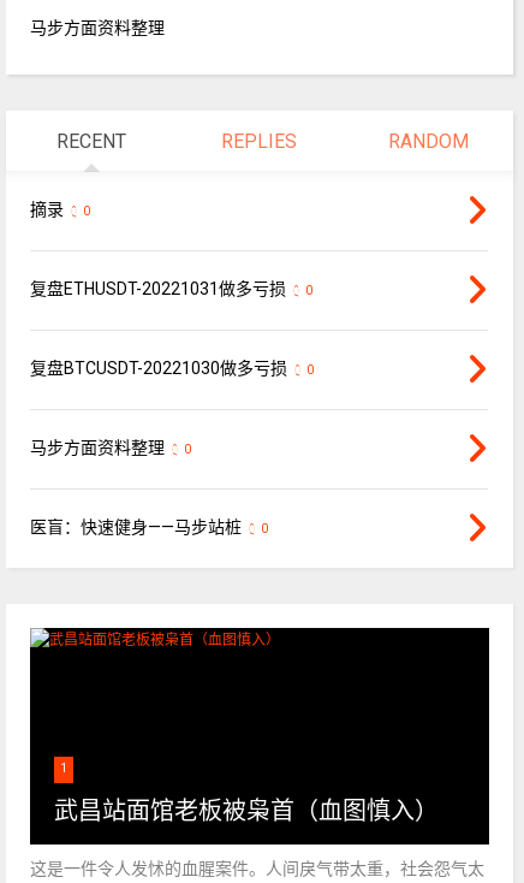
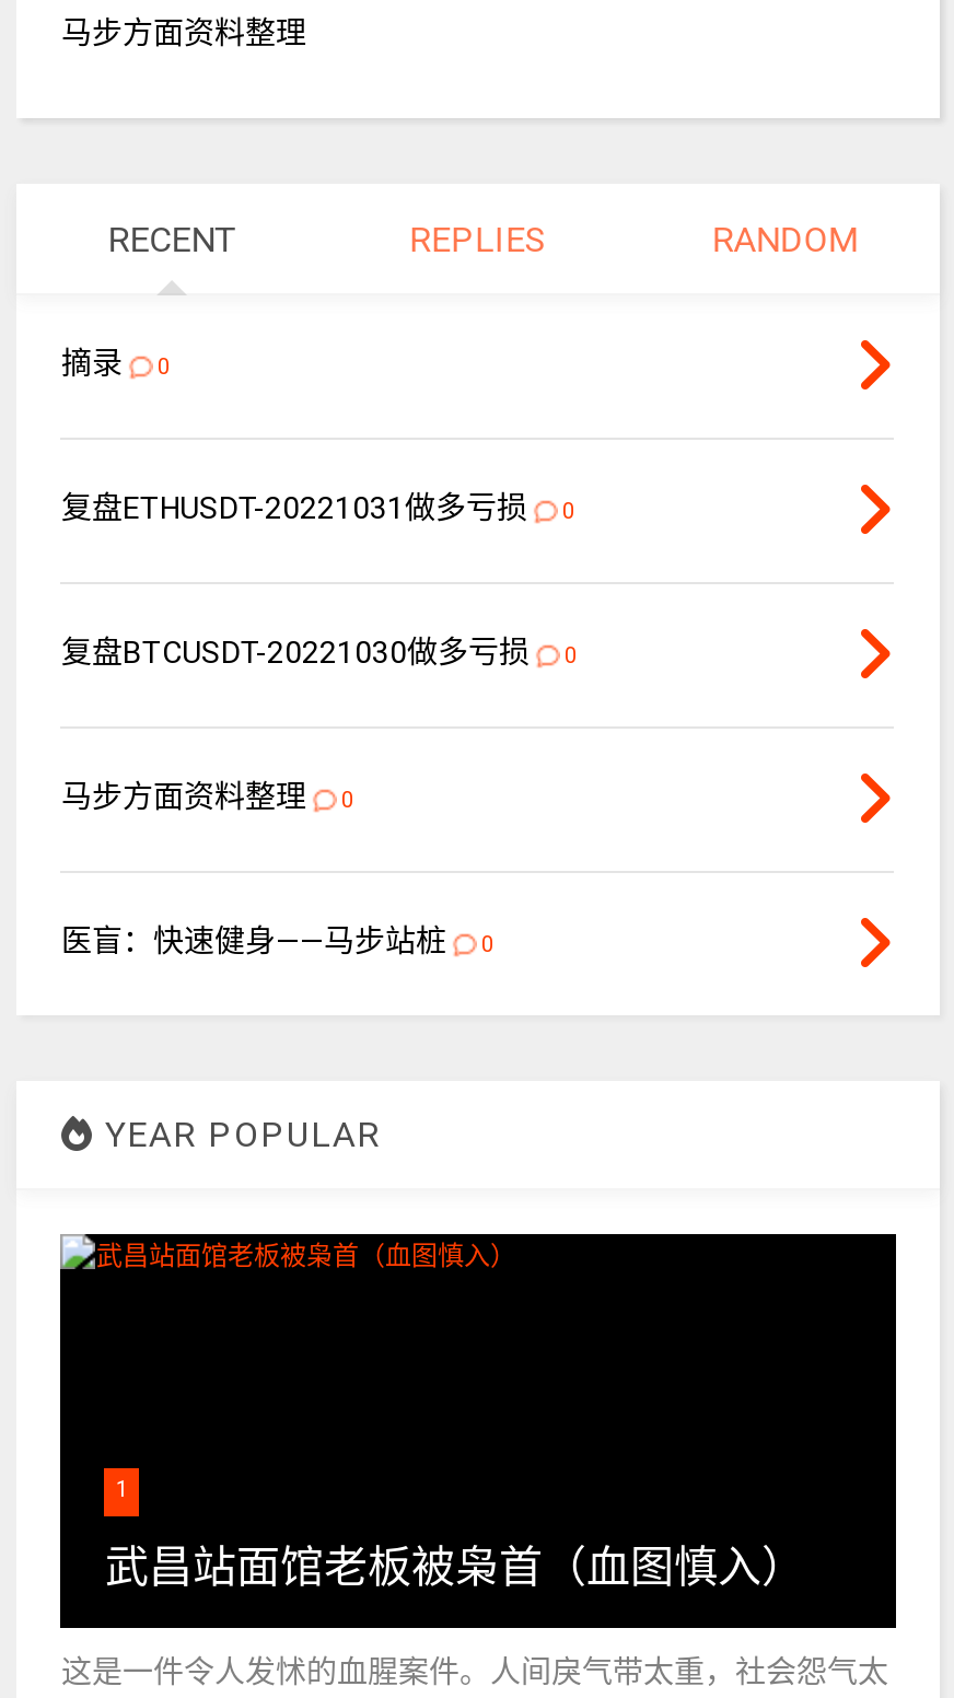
none -> [94,1115,381,1156] YEAR POPULAR

